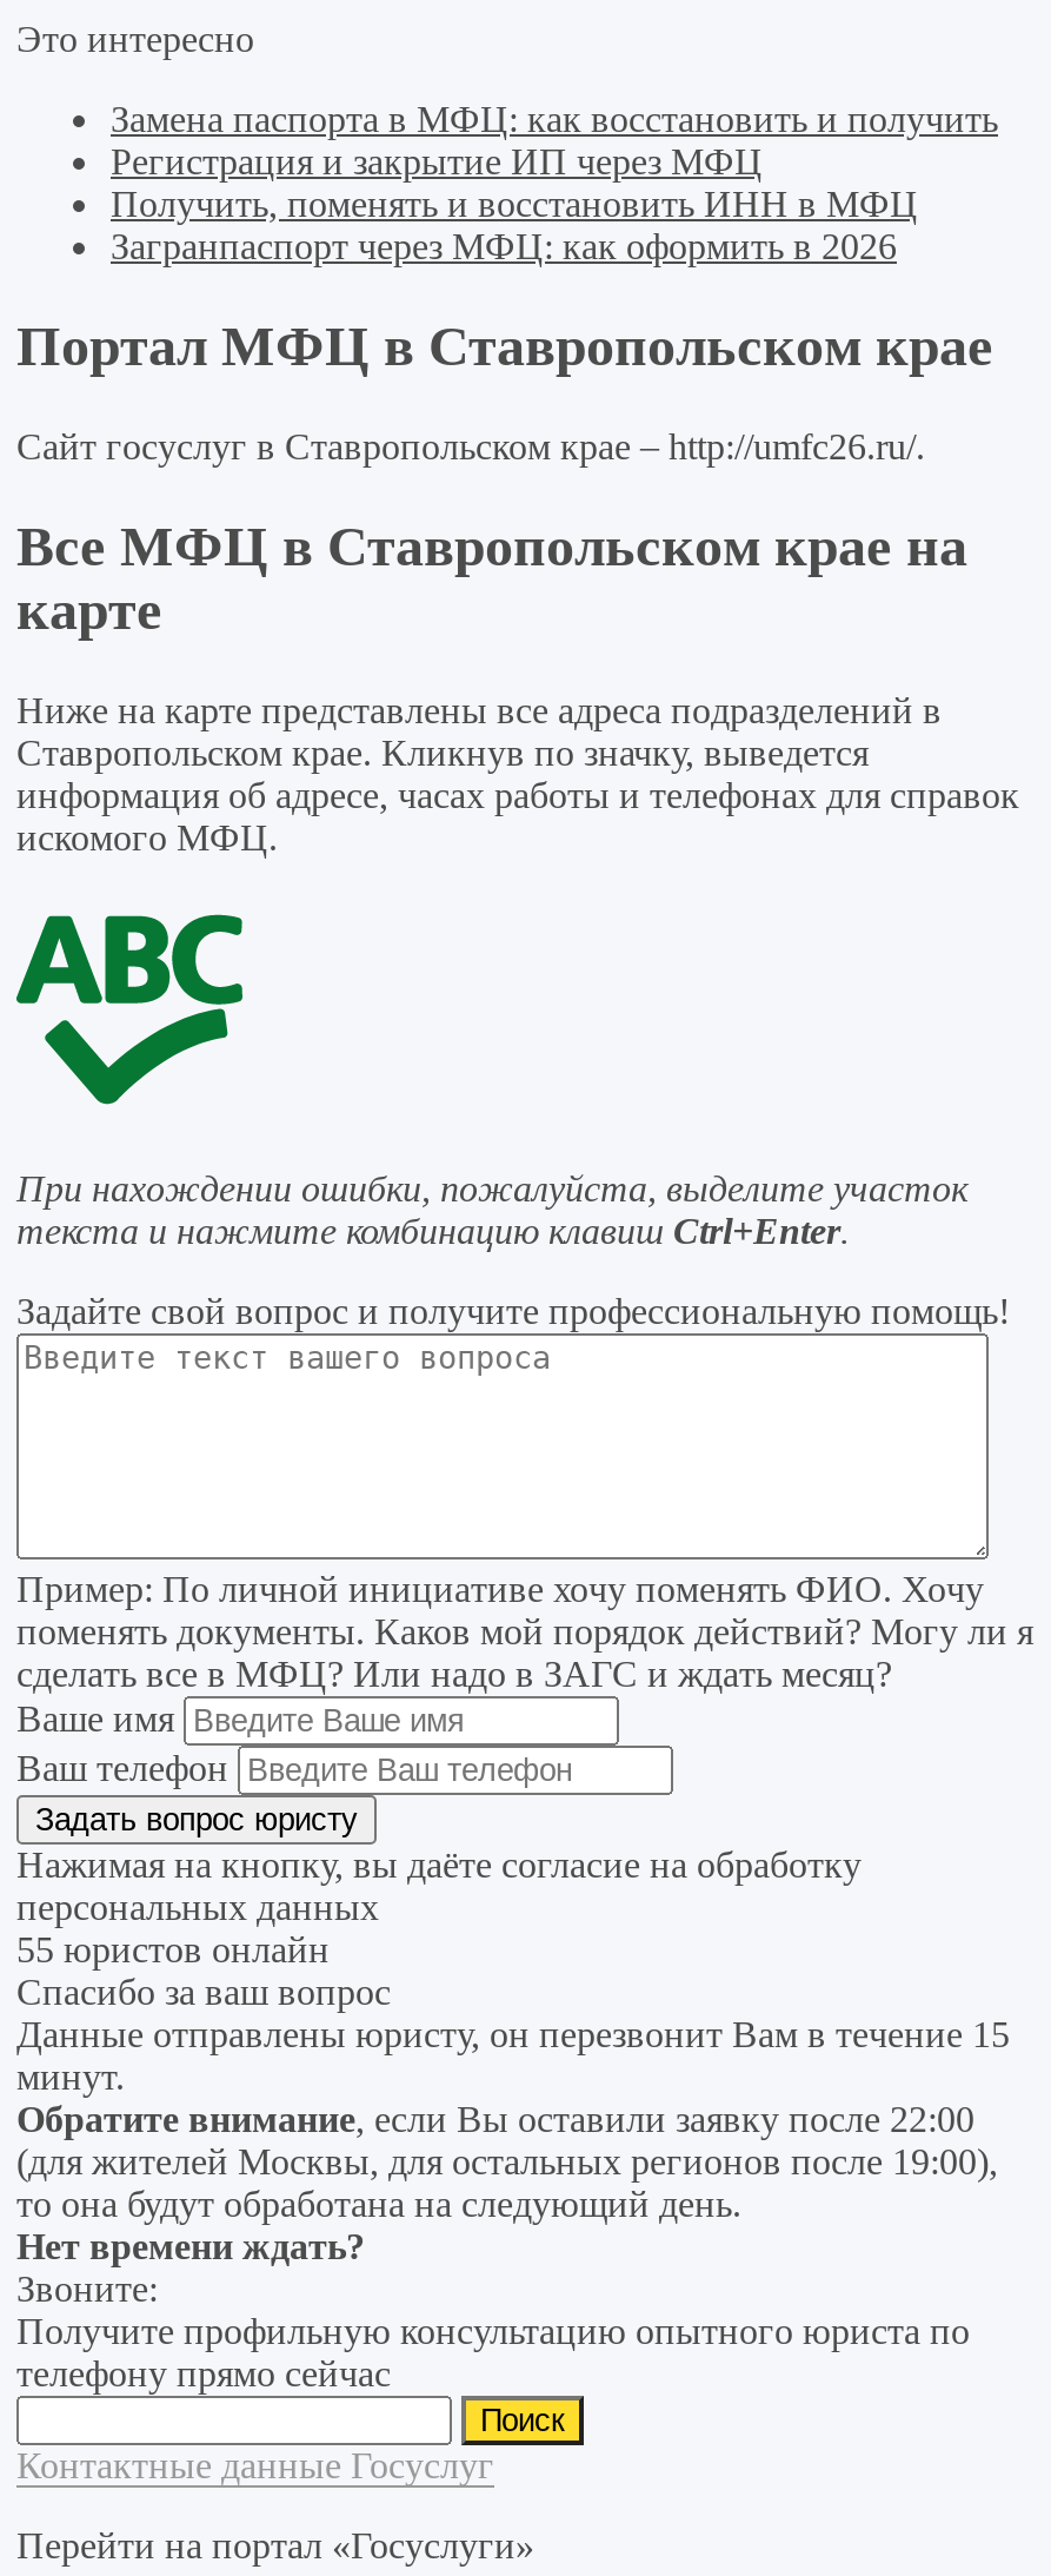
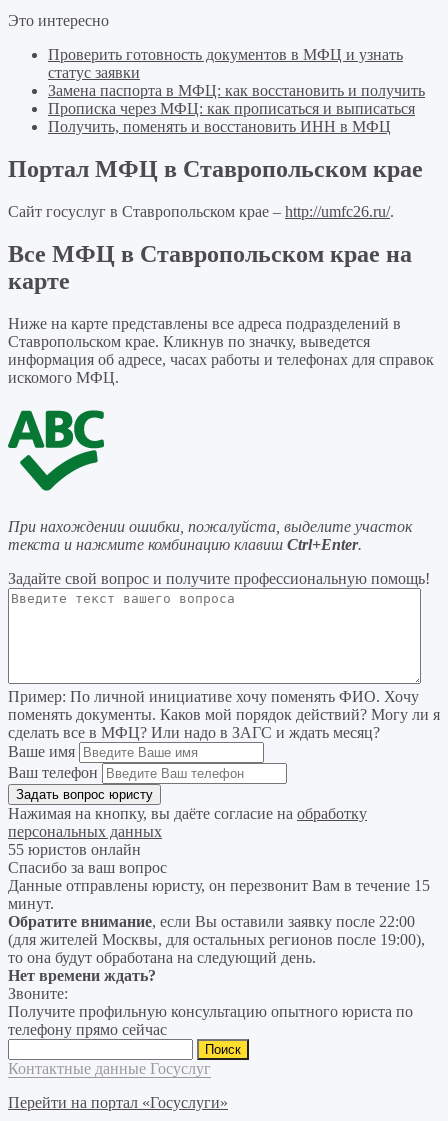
none -> [48,46,403,81] Проверить готовность документов в МФЦ и узнать | статус заявки
moved [111,99,998,139] -> [48,82,425,99]: Замена паспорта в МФЦ: как восстановить и получить
[111,141,763,181] Регистрация и закрытие ИП через МФЦ -> [48,100,415,117] Прописка через МФЦ: как прописаться и выписаться
moved [111,184,918,224] -> [48,118,391,135]: Получить, поменять и восстановить ИНН в МФЦ
[111,226,897,266] Загранпаспорт через МФЦ: как оформить в 2026 -> none

